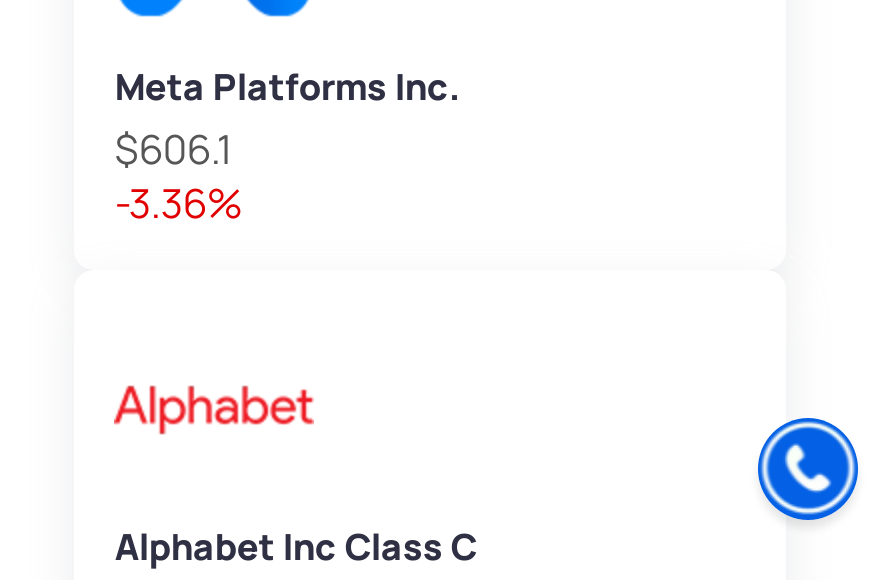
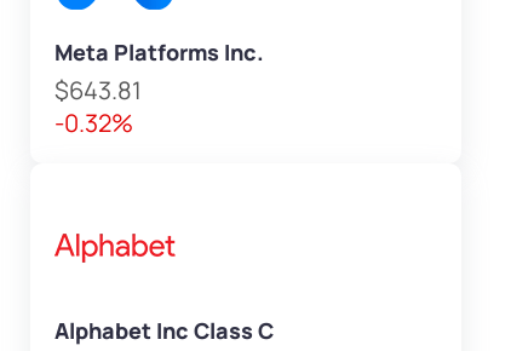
[115,123,233,177] $606.1 -> [55,74,142,107] $643.81
[115,177,243,231] -3.36% -> [55,107,134,140] -0.32%
[756,416,860,524] [image] -> none

